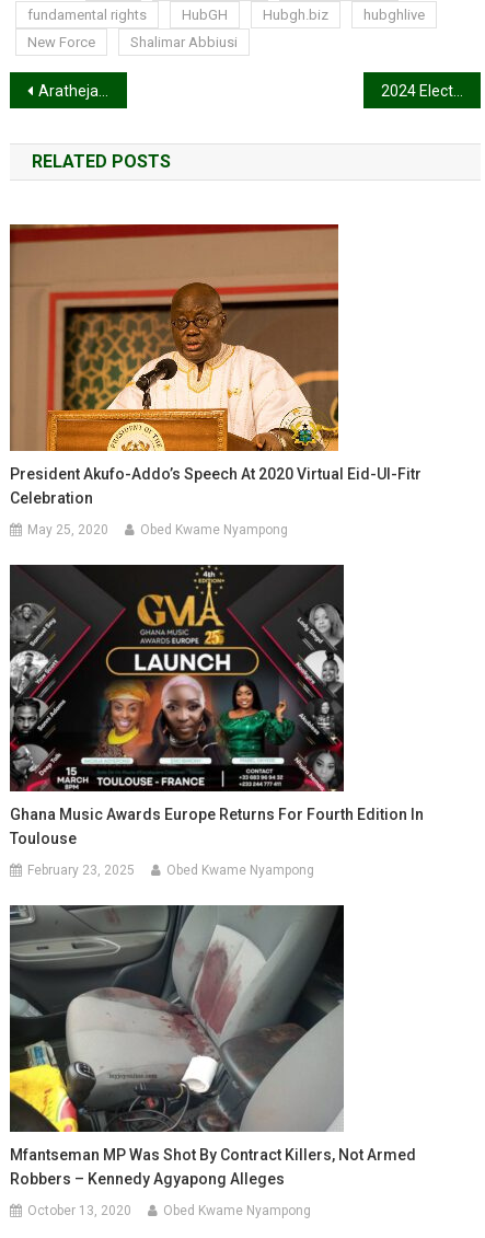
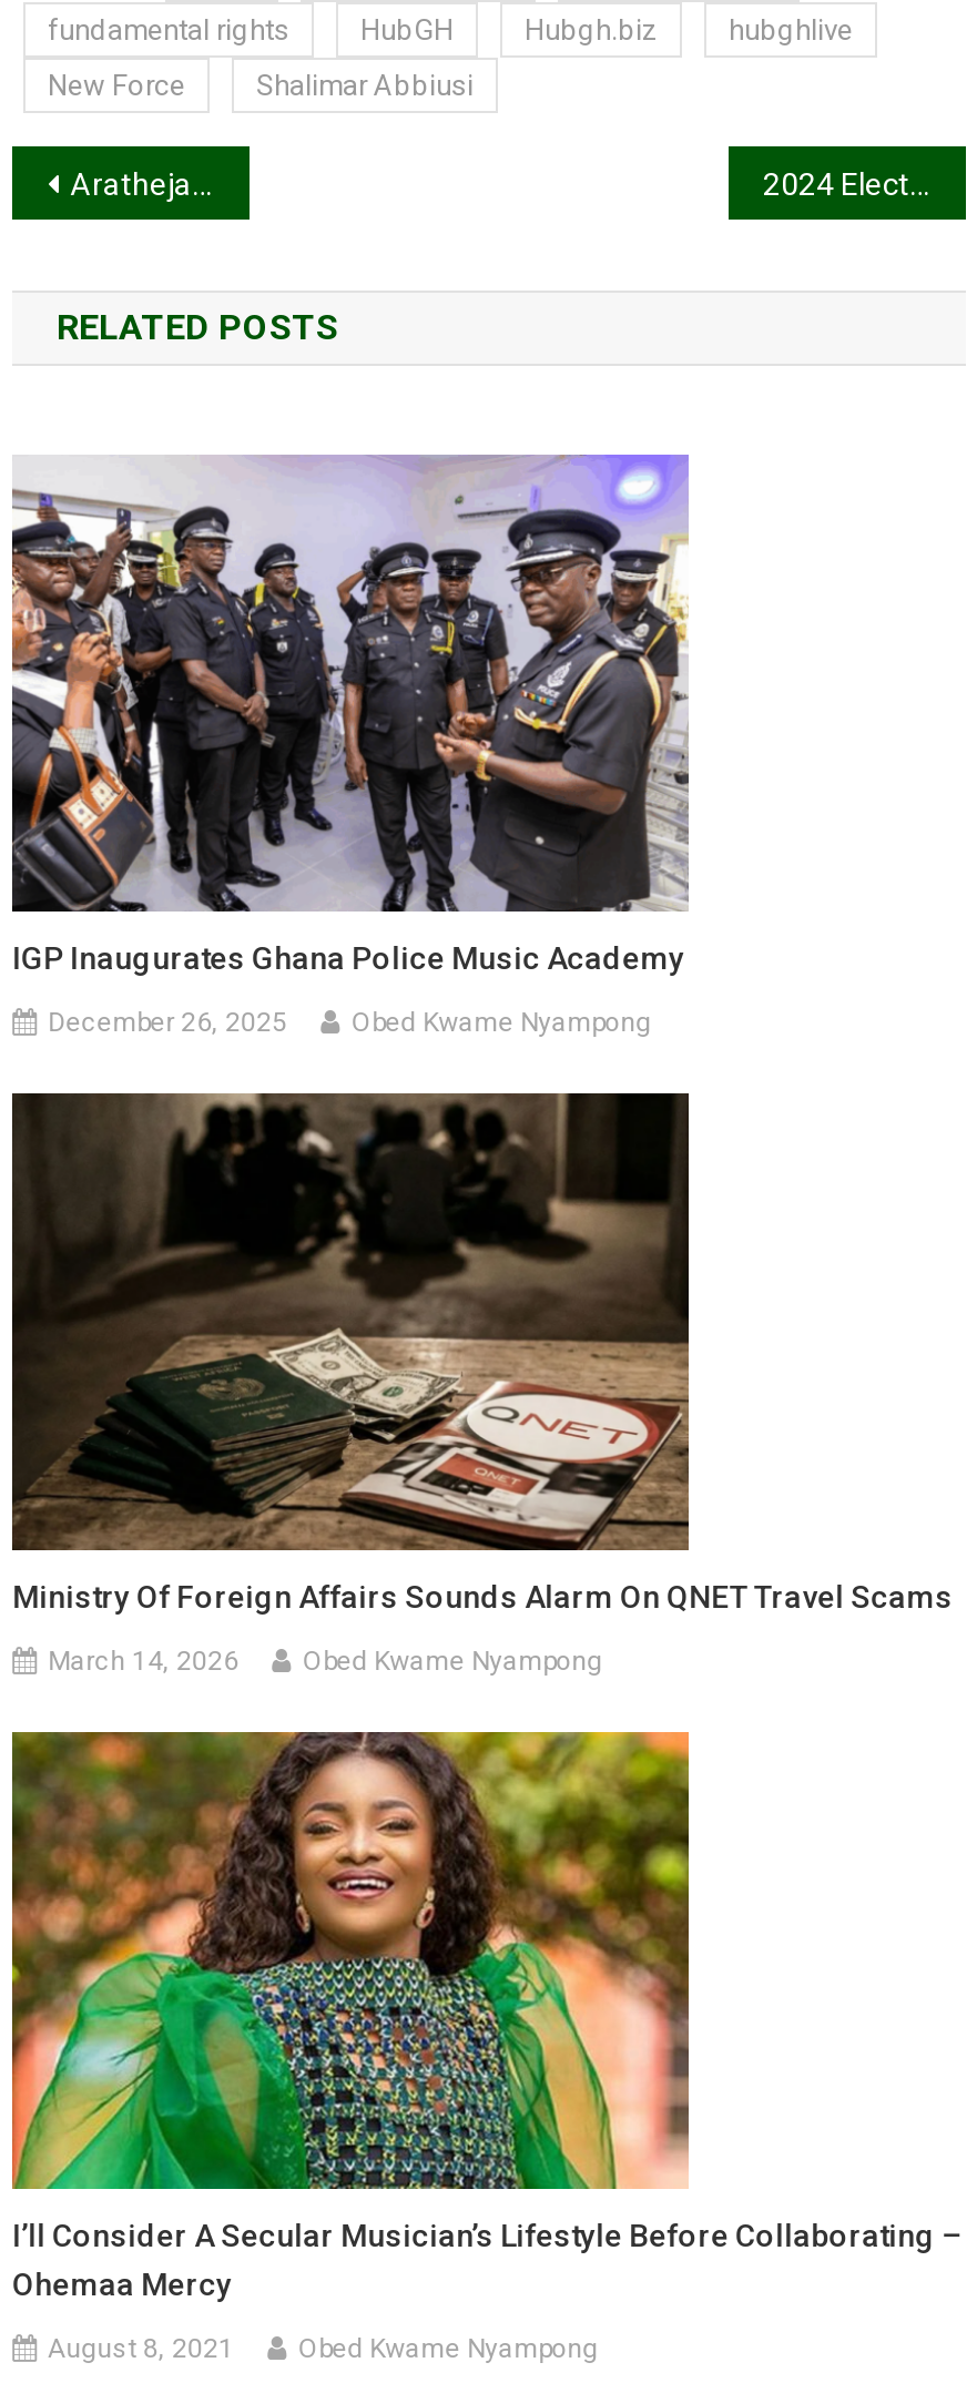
[9,223,422,507] [image] | President Akufo-Addo’s Speech At 2020 Virtual Eid-Ul-Fitr | Celebration -> [10,452,691,975] [image] | IGP Inaugurates Ghana Police Music Academy
[27,522,108,537] May 25, 2020 -> [48,1006,287,1037] December 26, 2025
[10,570,424,847] [image] | Ghana Music Awards Europe Returns For Fourth Edition In | Toulouse -> [12,1091,953,1614] [image] | Ministry Of Foreign Affairs Sounds Alarm On QNET Travel Scams
[27,862,135,878] February 23, 2025 -> [48,1645,239,1676] March 14, 2026
[9,904,416,1187] [image] | Mfantseman MP Was Shot By Contract Killers, Not Armed | Robbers – Kennedy Agyapong Alleges -> [10,1730,962,2301] [image] | I’ll Consider A Secular Musician’s Lifestyle Before Collaborating – | Ohemaa Mercy
[27,1203,131,1218] October 13, 2020 -> [48,2332,234,2363] August 8, 2021

